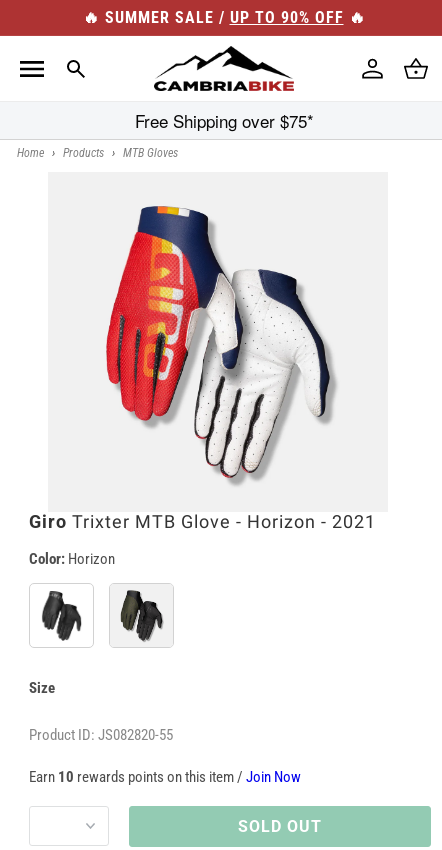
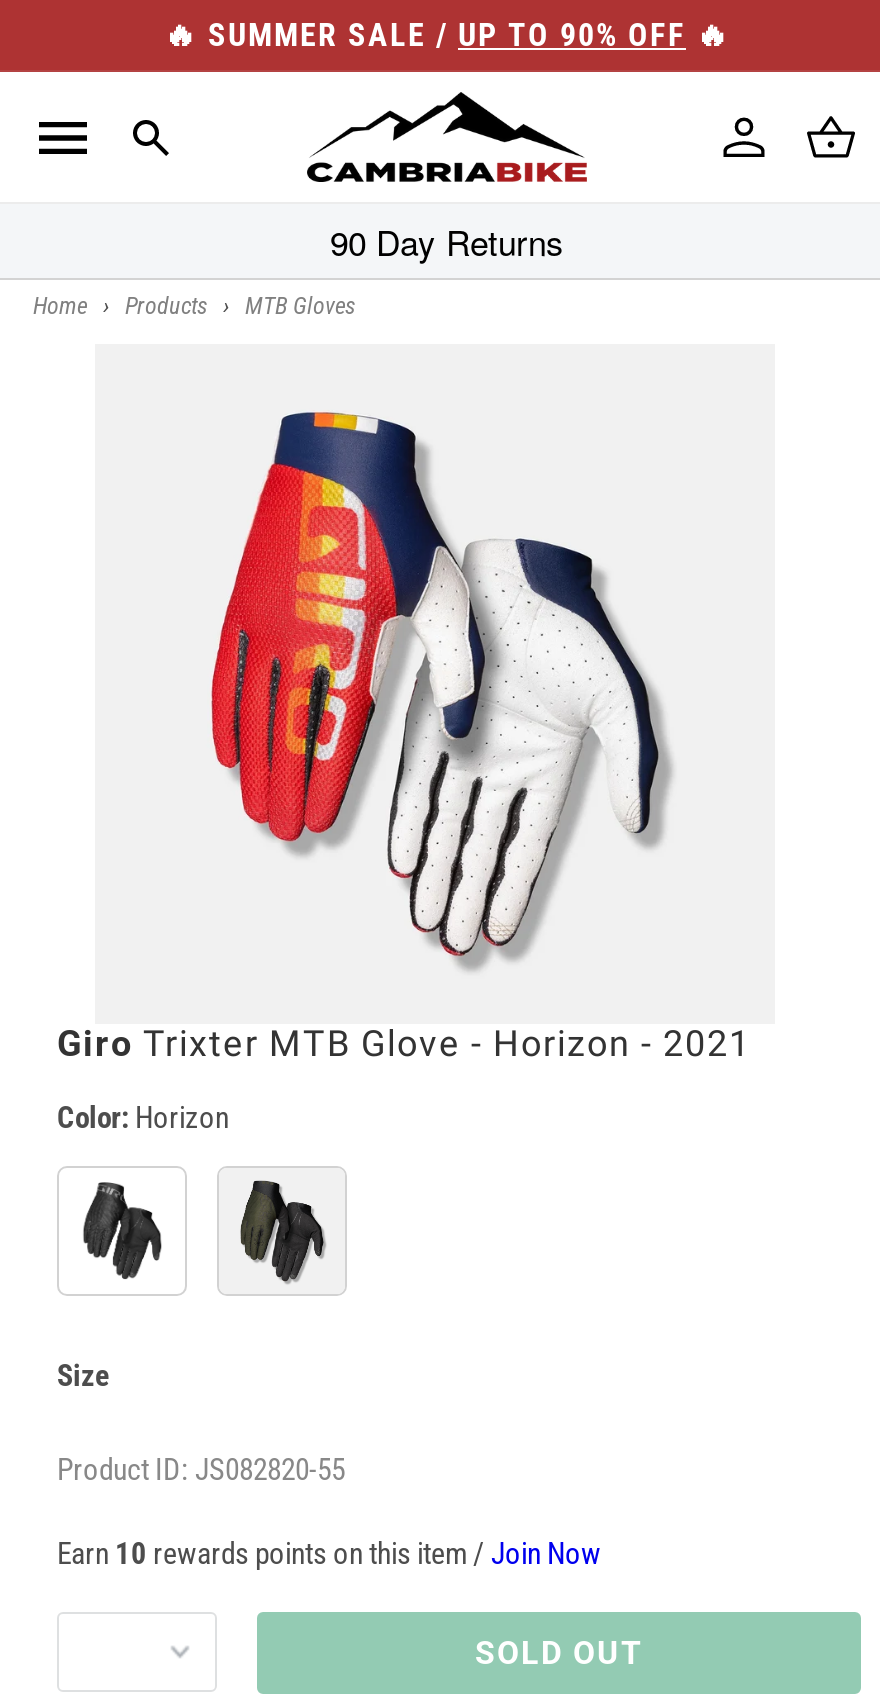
[134,108,313,133] Free Shipping over $75* -> [330,216,564,266] 90 Day Returns

